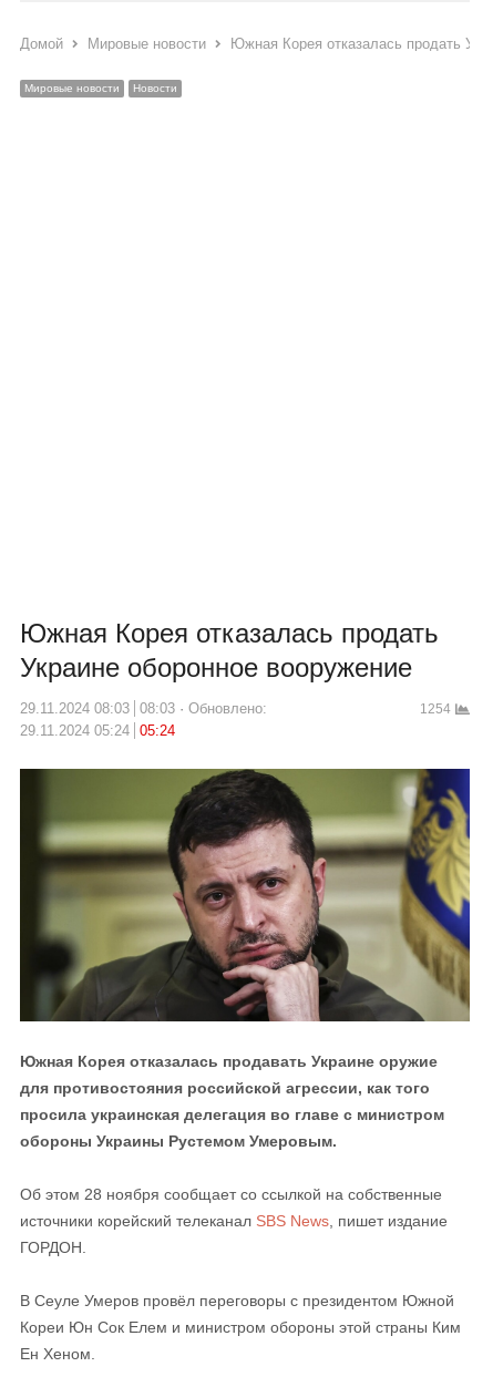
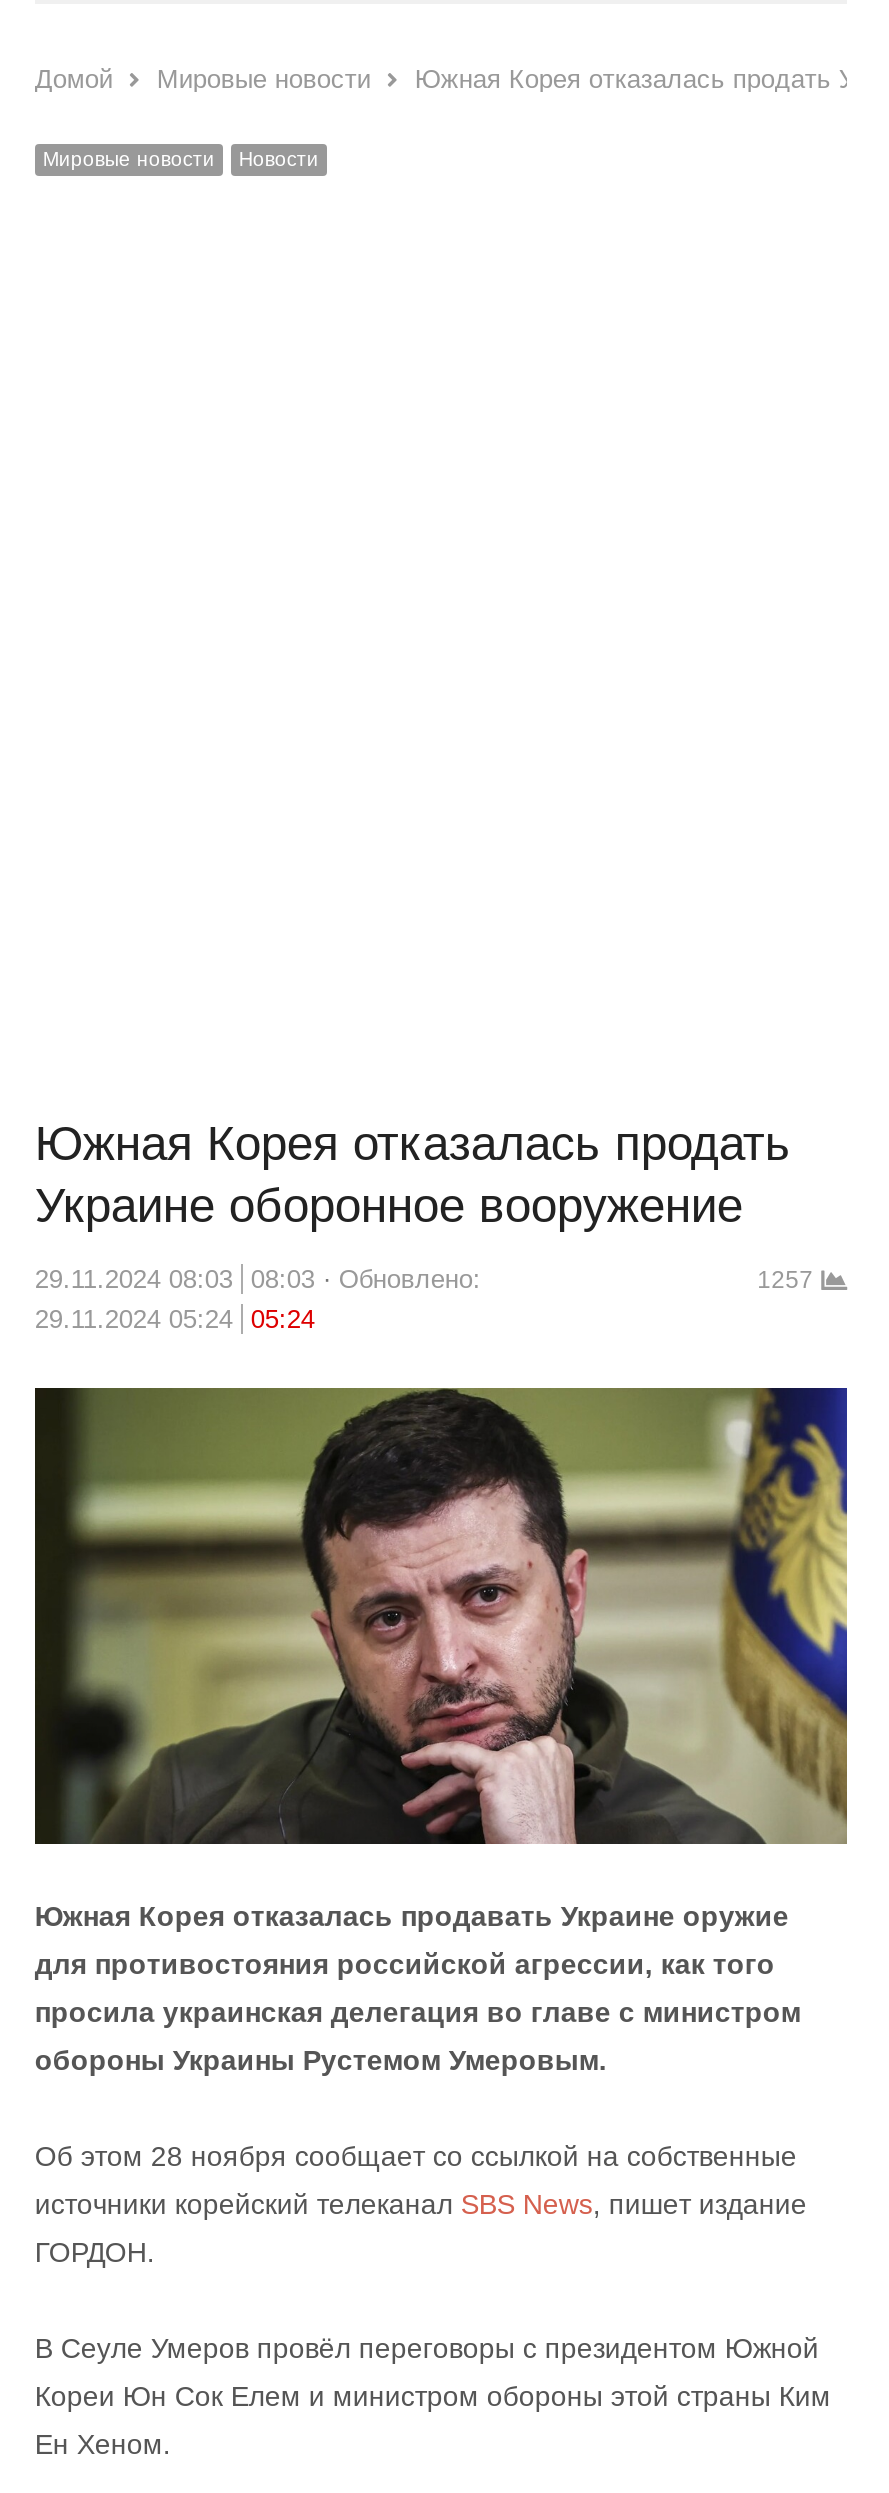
[420,701,451,717] 1254 -> [757,1266,813,1294] 1257

